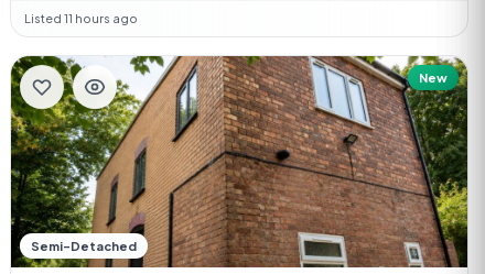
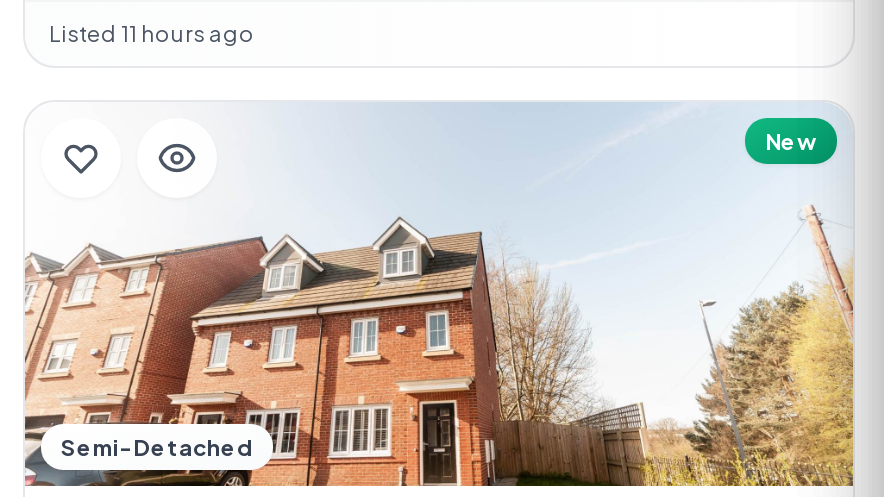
[10,55,468,268] [image] -> [23,102,855,488] [image]

